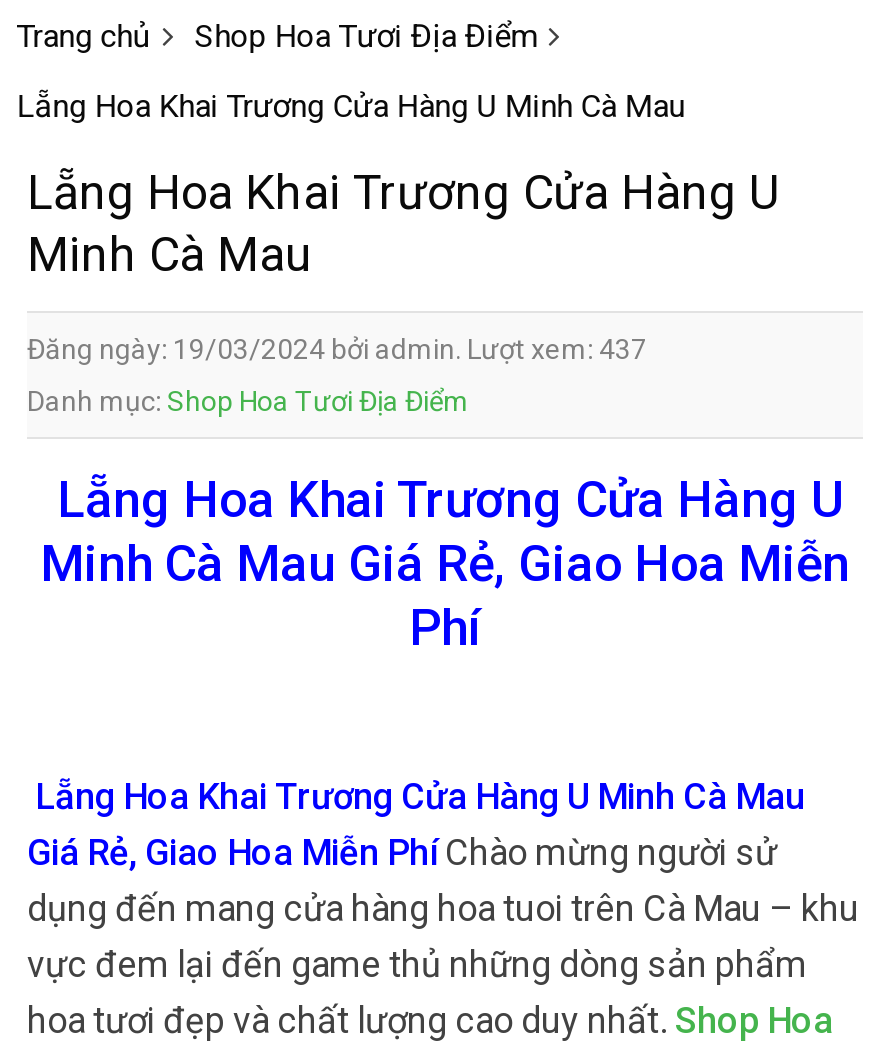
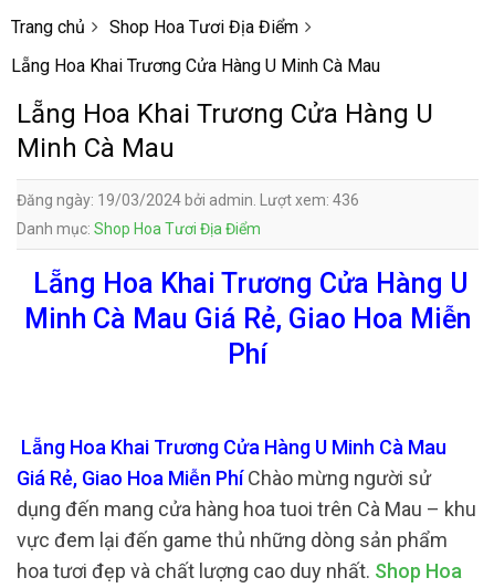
[27,333,647,365] Đăng ngày: 19/03/2024 bởi admin. Lượt xem: 437 -> [17,191,359,209] Đăng ngày: 19/03/2024 bởi admin. Lượt xem: 436

